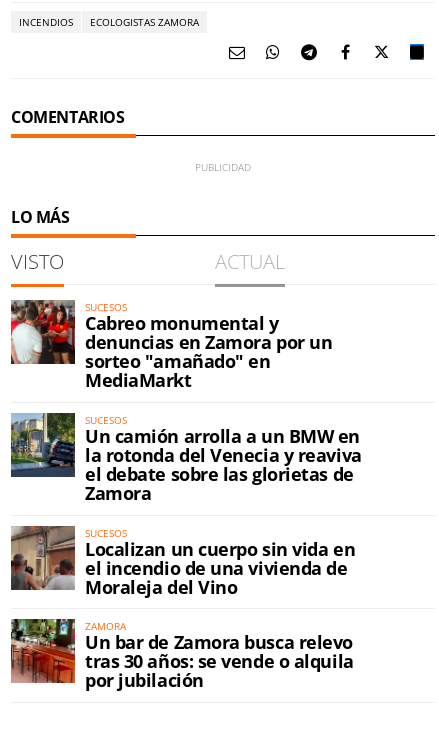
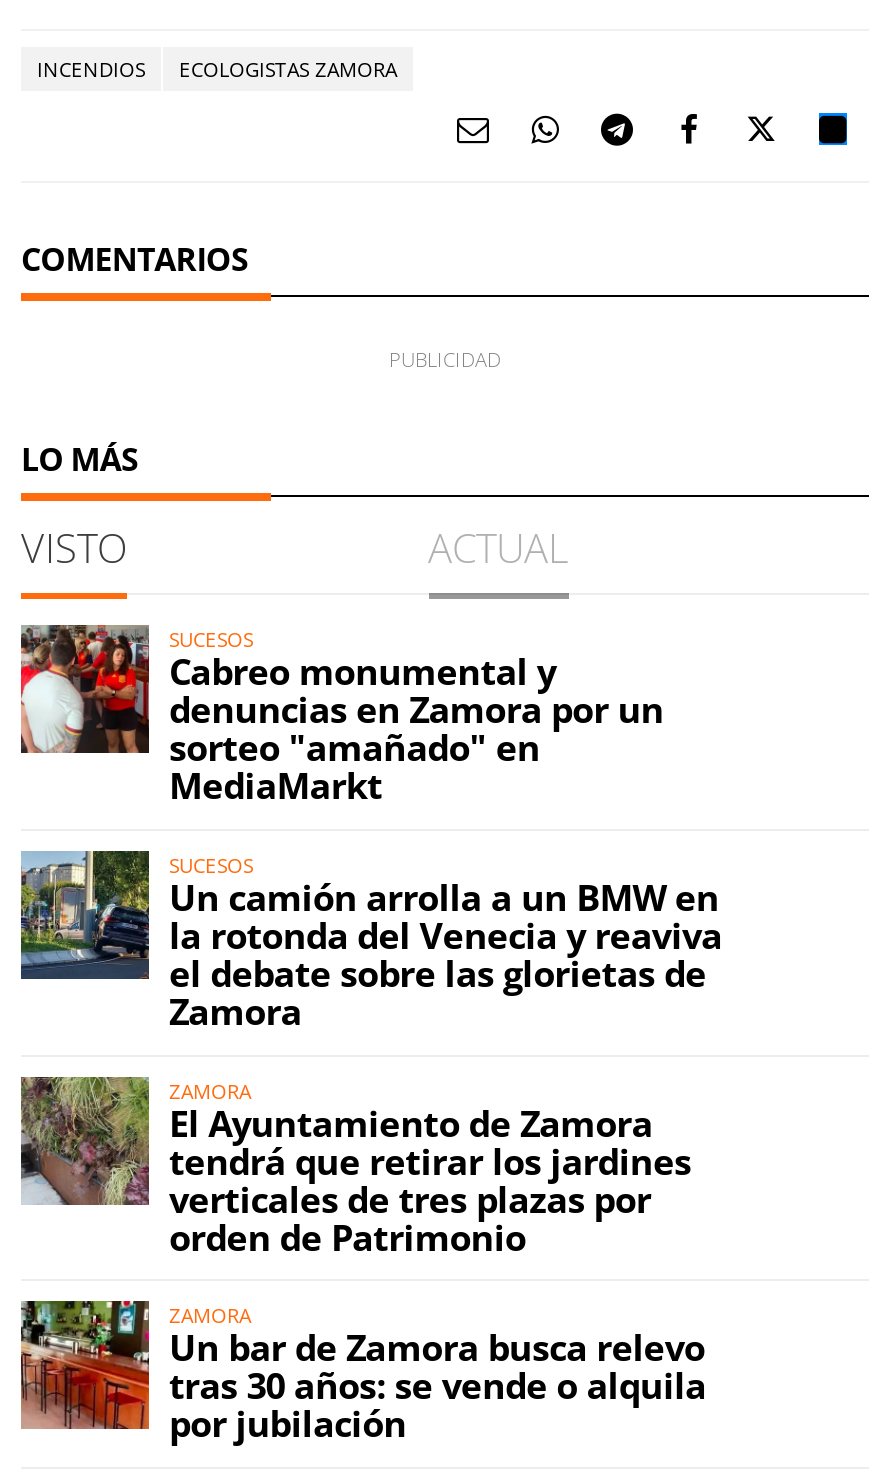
[10,525,355,598] [image] | SUCESOS | Localizan un cuerpo sin vida en | el incendio de una vivienda de | Moraleja del Vino -> [21,1076,691,1260] [image] | ZAMORA | El Ayuntamiento de Zamora | tendrá que retirar los jardines | verticales de tres plazas por | orden de Patrimonio

